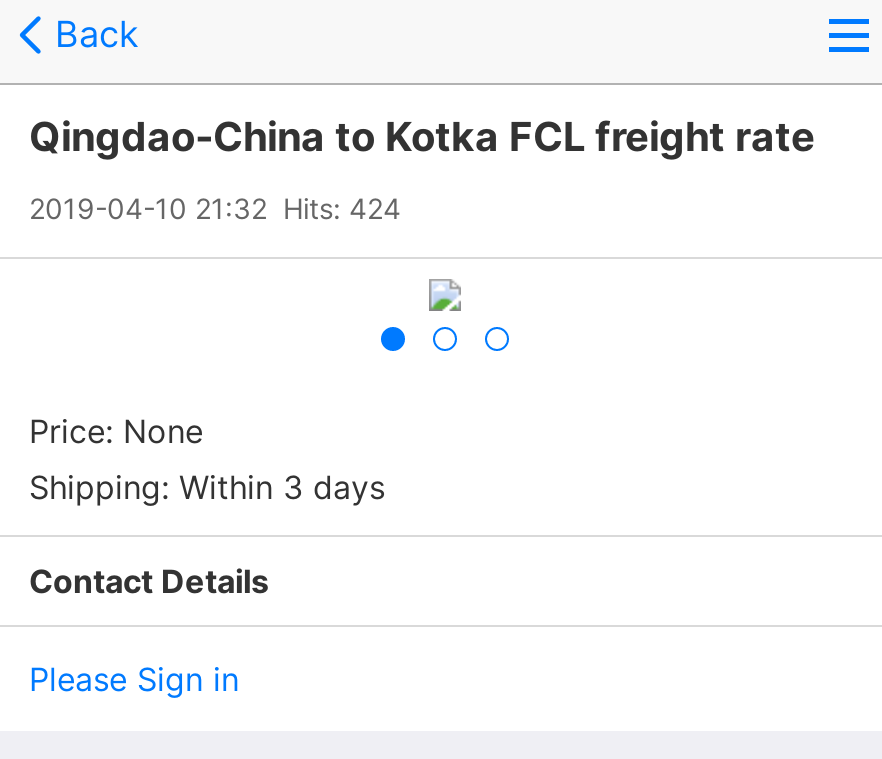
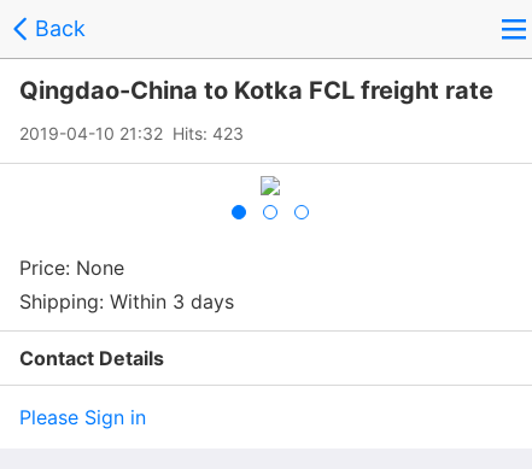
[29,191,401,225] 2019-04-10 21:32 Hits: 424 -> [19,123,244,143] 2019-04-10 21:32 Hits: 423

